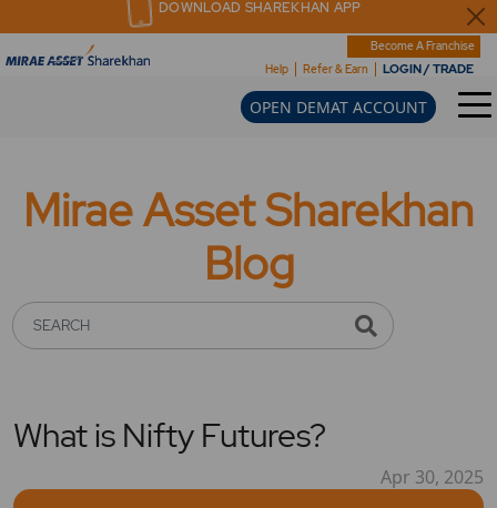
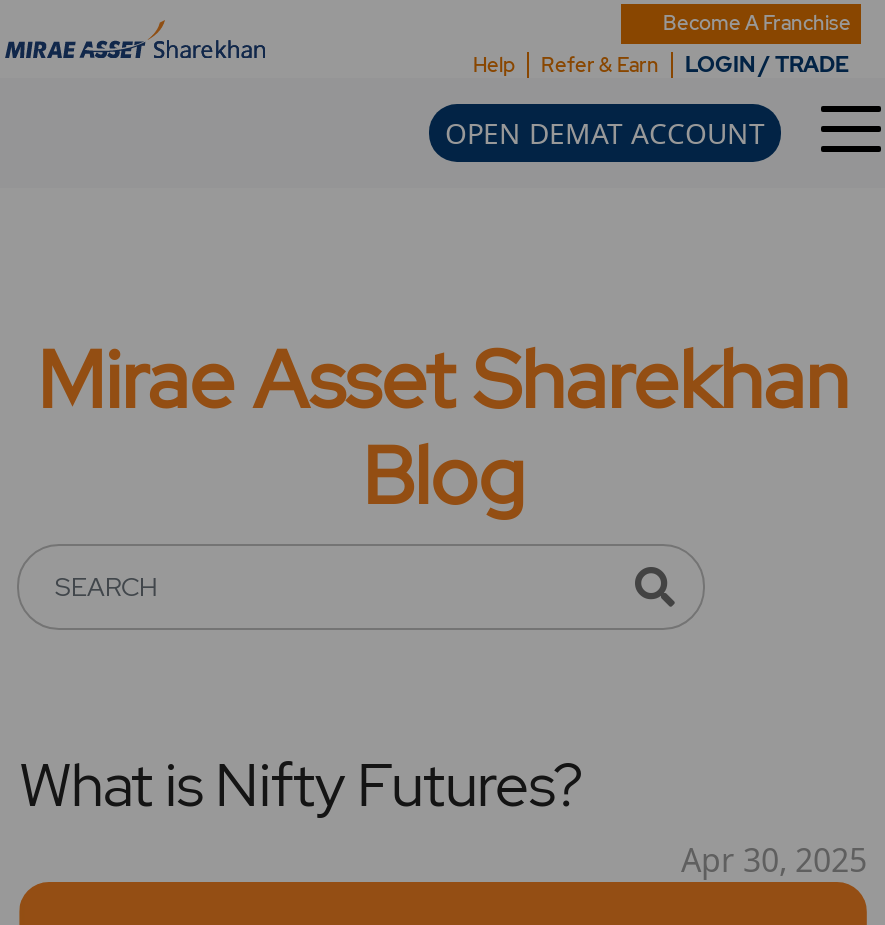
[159,0,361,17] DOWNLOAD SHAREKHAN APP -> none
moved [250,39,475,117] -> [445,11,851,152]: Become A Franchise | Help | Refer & Earn | LOGIN / TRADE | OPEN DEMAT ACCOUNT

